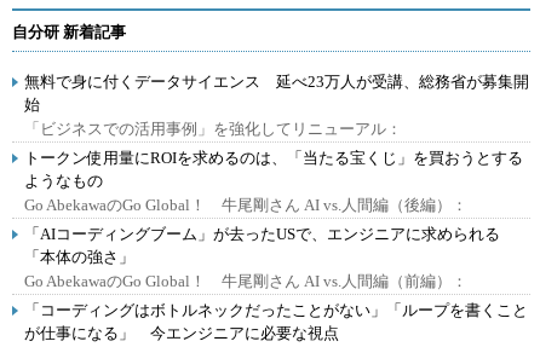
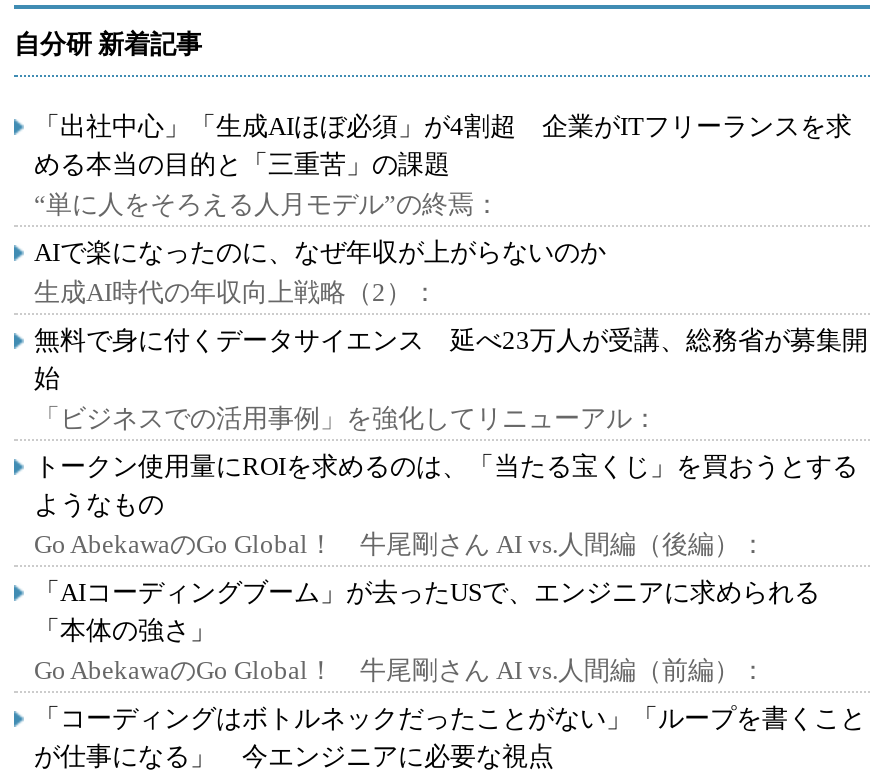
none -> [34,111,852,307] 「出社中心」「生成AIほぼ必須」が4割超 企業がITフリーランスを求 | める本当の目的と「三重苦」の課題 | “単に人をそろえる人月モデル”の終焉： | AIで楽になったのに、なぜ年収が上がらないのか | 生成AI時代の年収向上戦略（2）：

